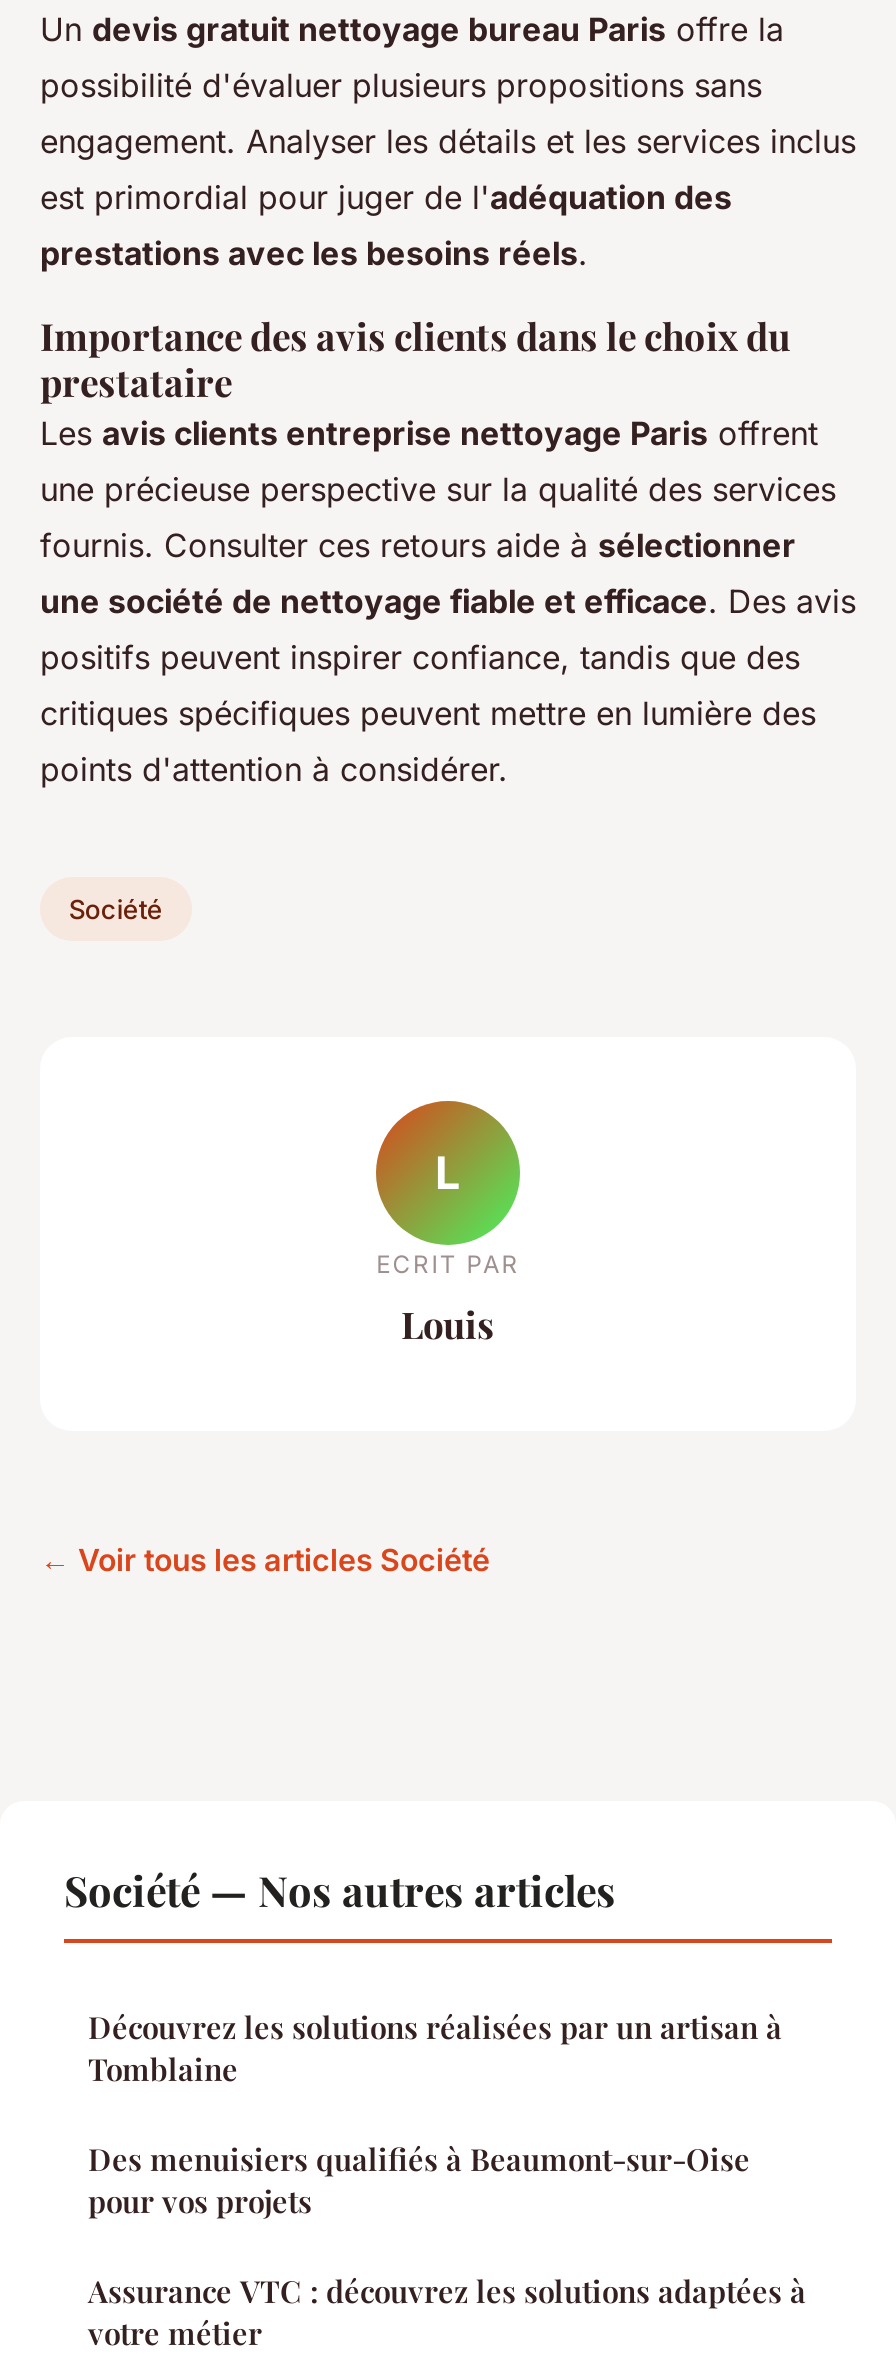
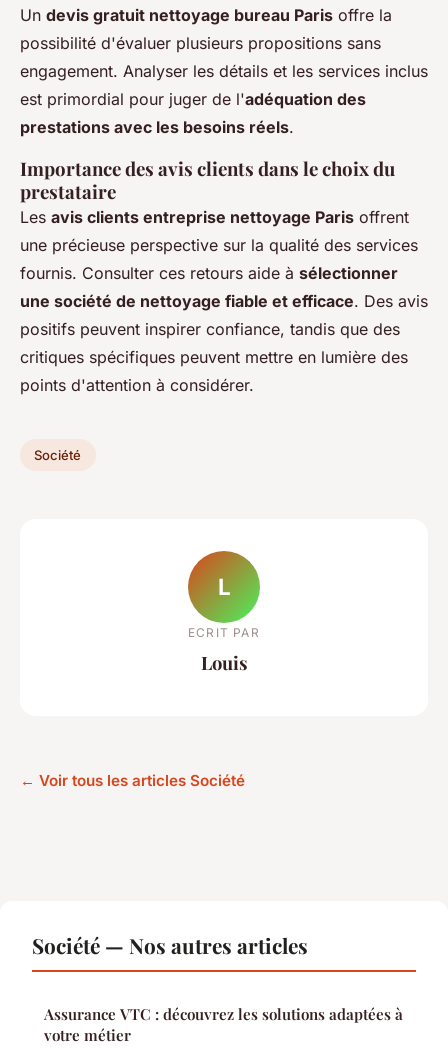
[88,2007,782,2221] Découvrez les solutions réalisées par un artisan à | Tomblaine | Des menuisiers qualifiés à Beaumont-sur-Oise | pour vos projets -> none

